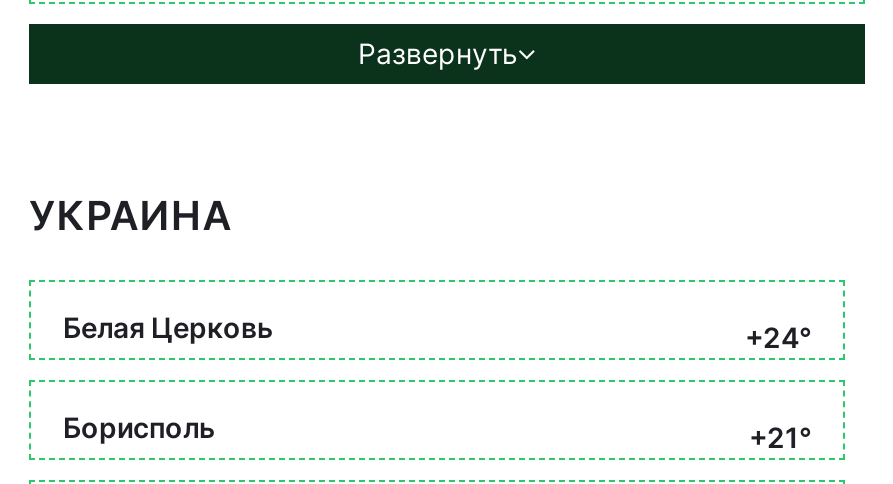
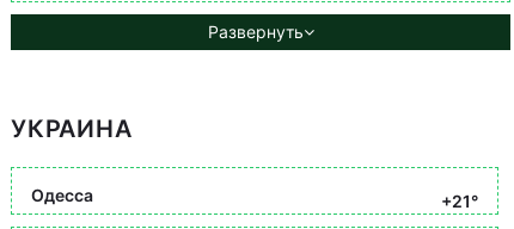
[63,309,811,443] Белая Церковь | +24° | Борисполь -> [31,184,93,205] Одесса

